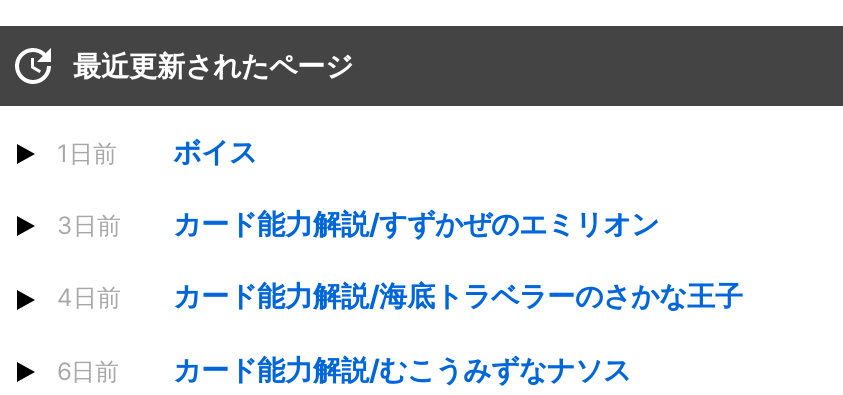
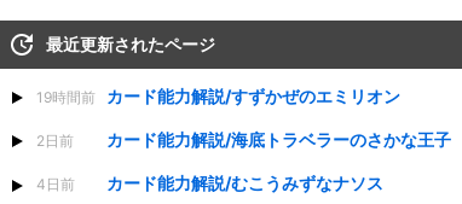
[57,134,659,313] 1日前 | ボイス | 3日前 | カード能力解説/すずかぜのエミリオン | 4日前 -> [36,86,400,150] 19時間前 カード能力解説/すずかぜのエミリオン | 2日前
[57,351,631,385] 6日前 カード能力解説/むこうみずなナソス -> [36,173,383,194] 4日前 カード能力解説/むこうみずなナソス

